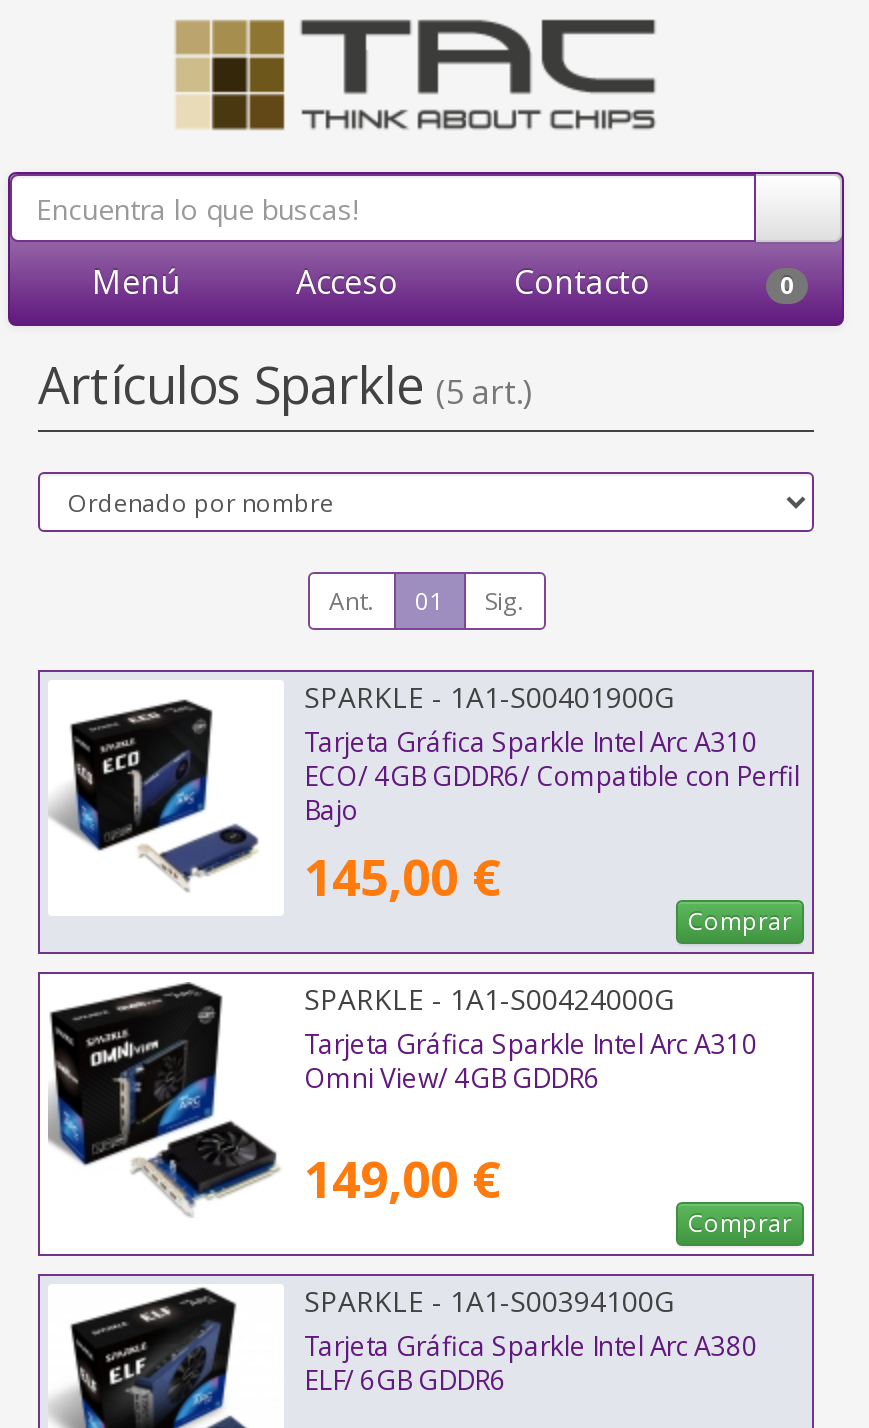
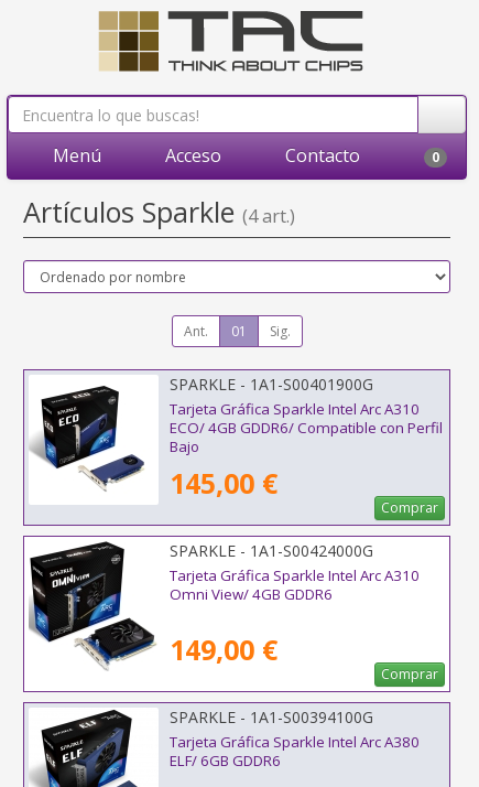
[38,350,532,418] Artículos Sparkle (5 art.) -> [23,193,295,230] Artículos Sparkle (4 art.)

